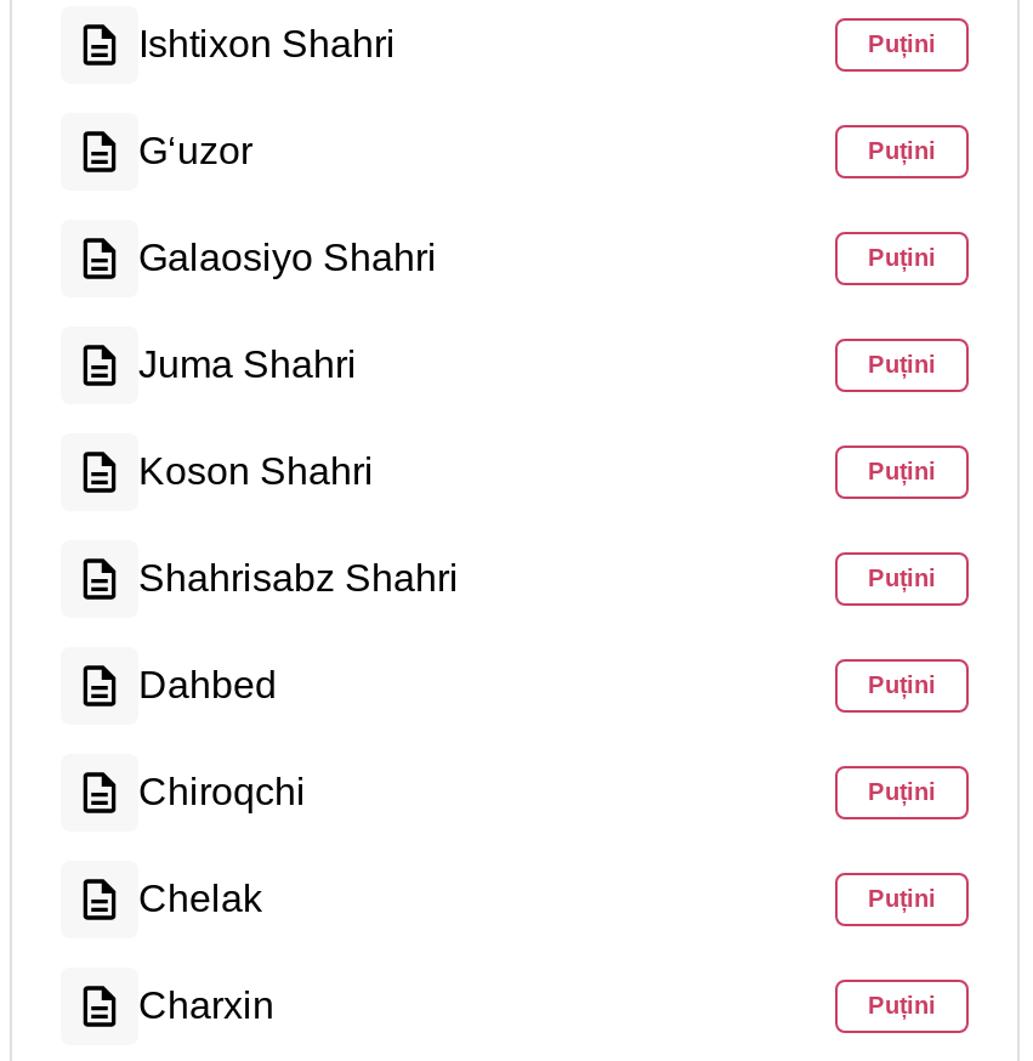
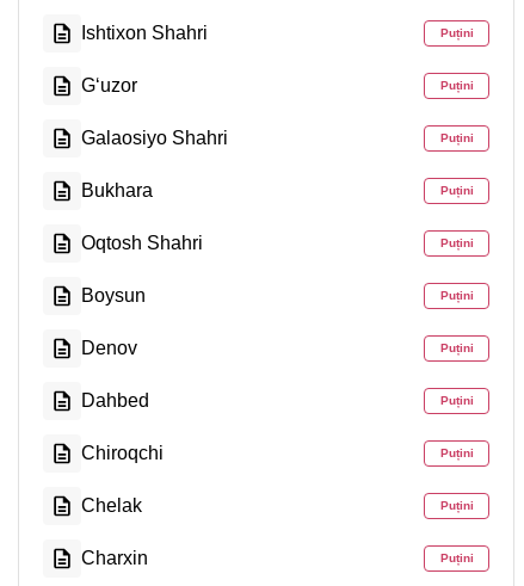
[138,344,357,385] Juma Shahri -> [81,180,153,201] Bukhara
[138,450,374,492] Koson Shahri -> [81,233,203,253] Oqtosh Shahri
[138,557,459,598] Shahrisabz Shahri -> [81,285,473,358] Boysun | Puțini | Denov

